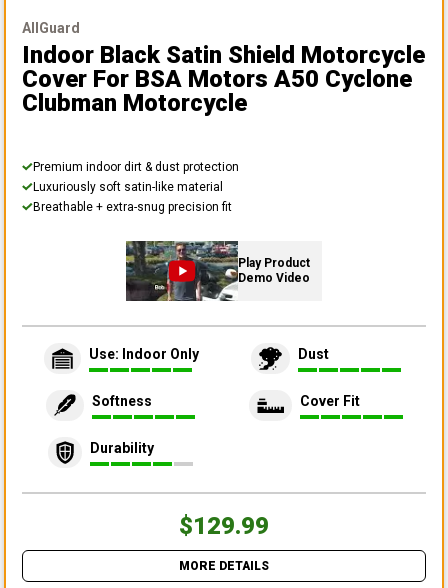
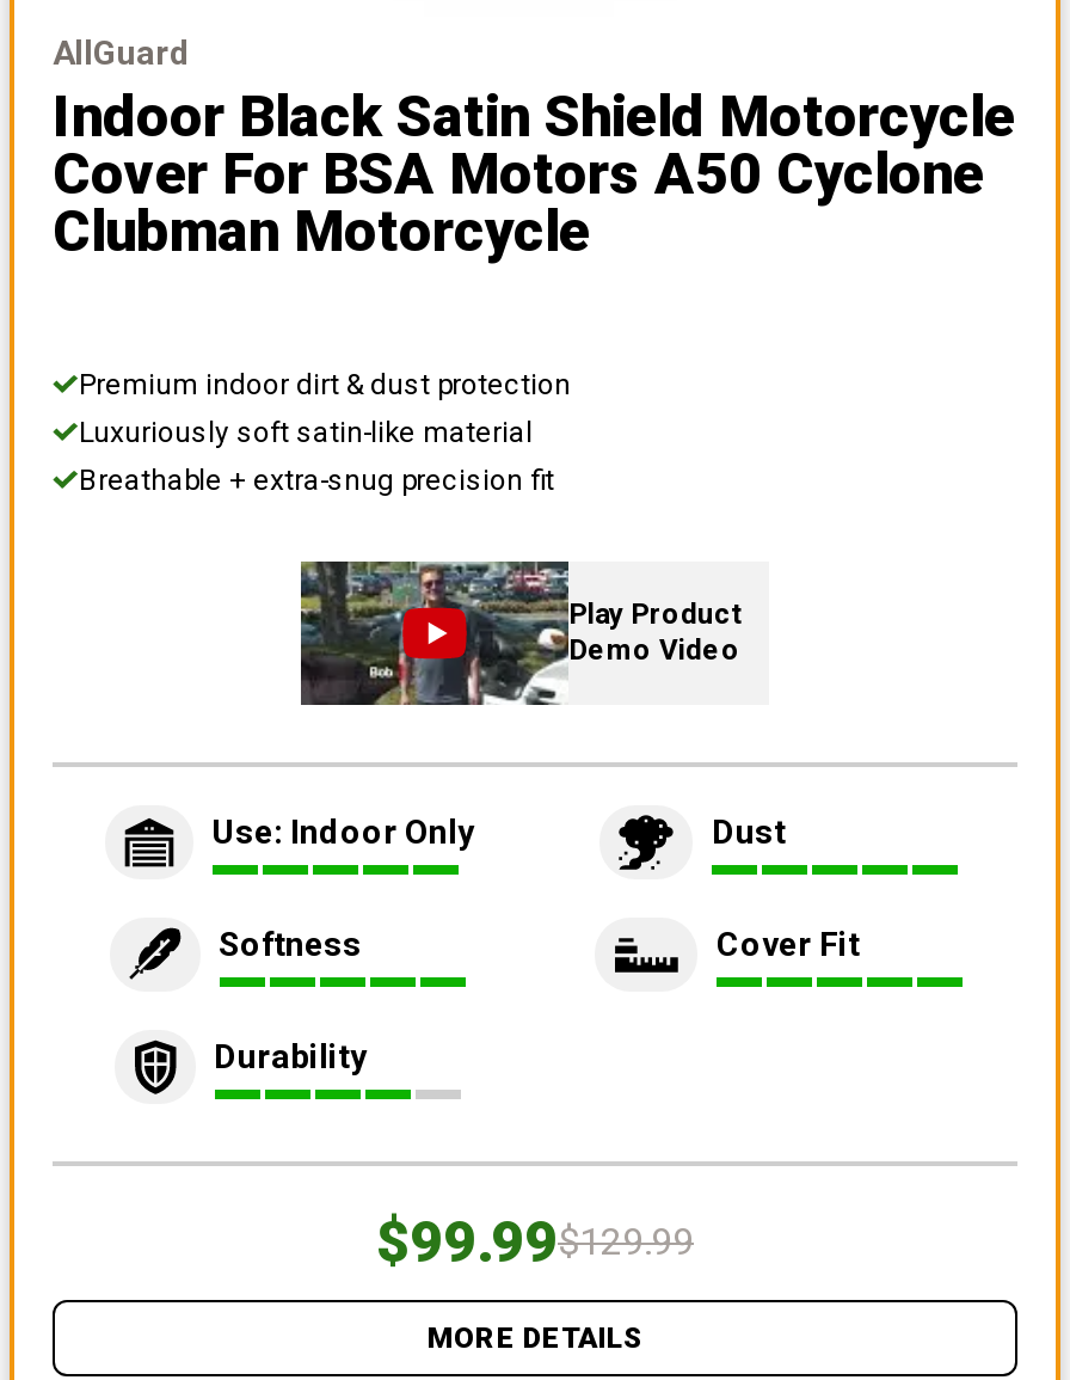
[179,512,269,540] $129.99 -> [376,1209,694,1276] $99.99$129.99

